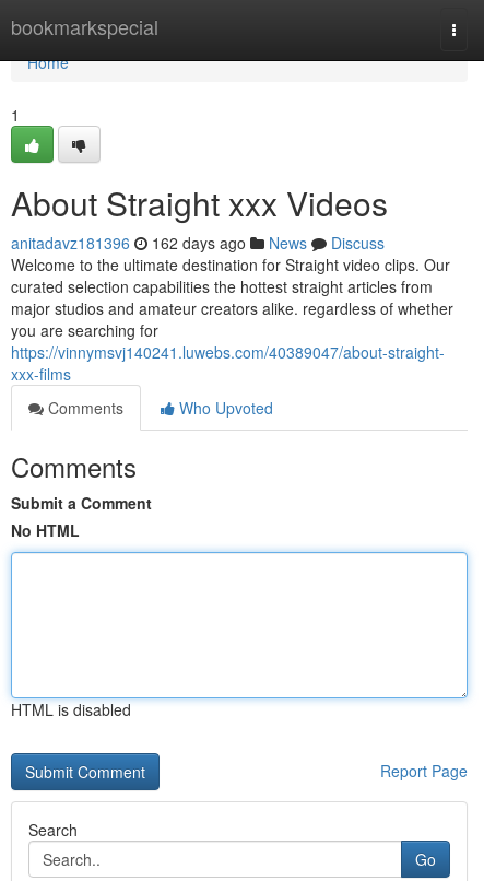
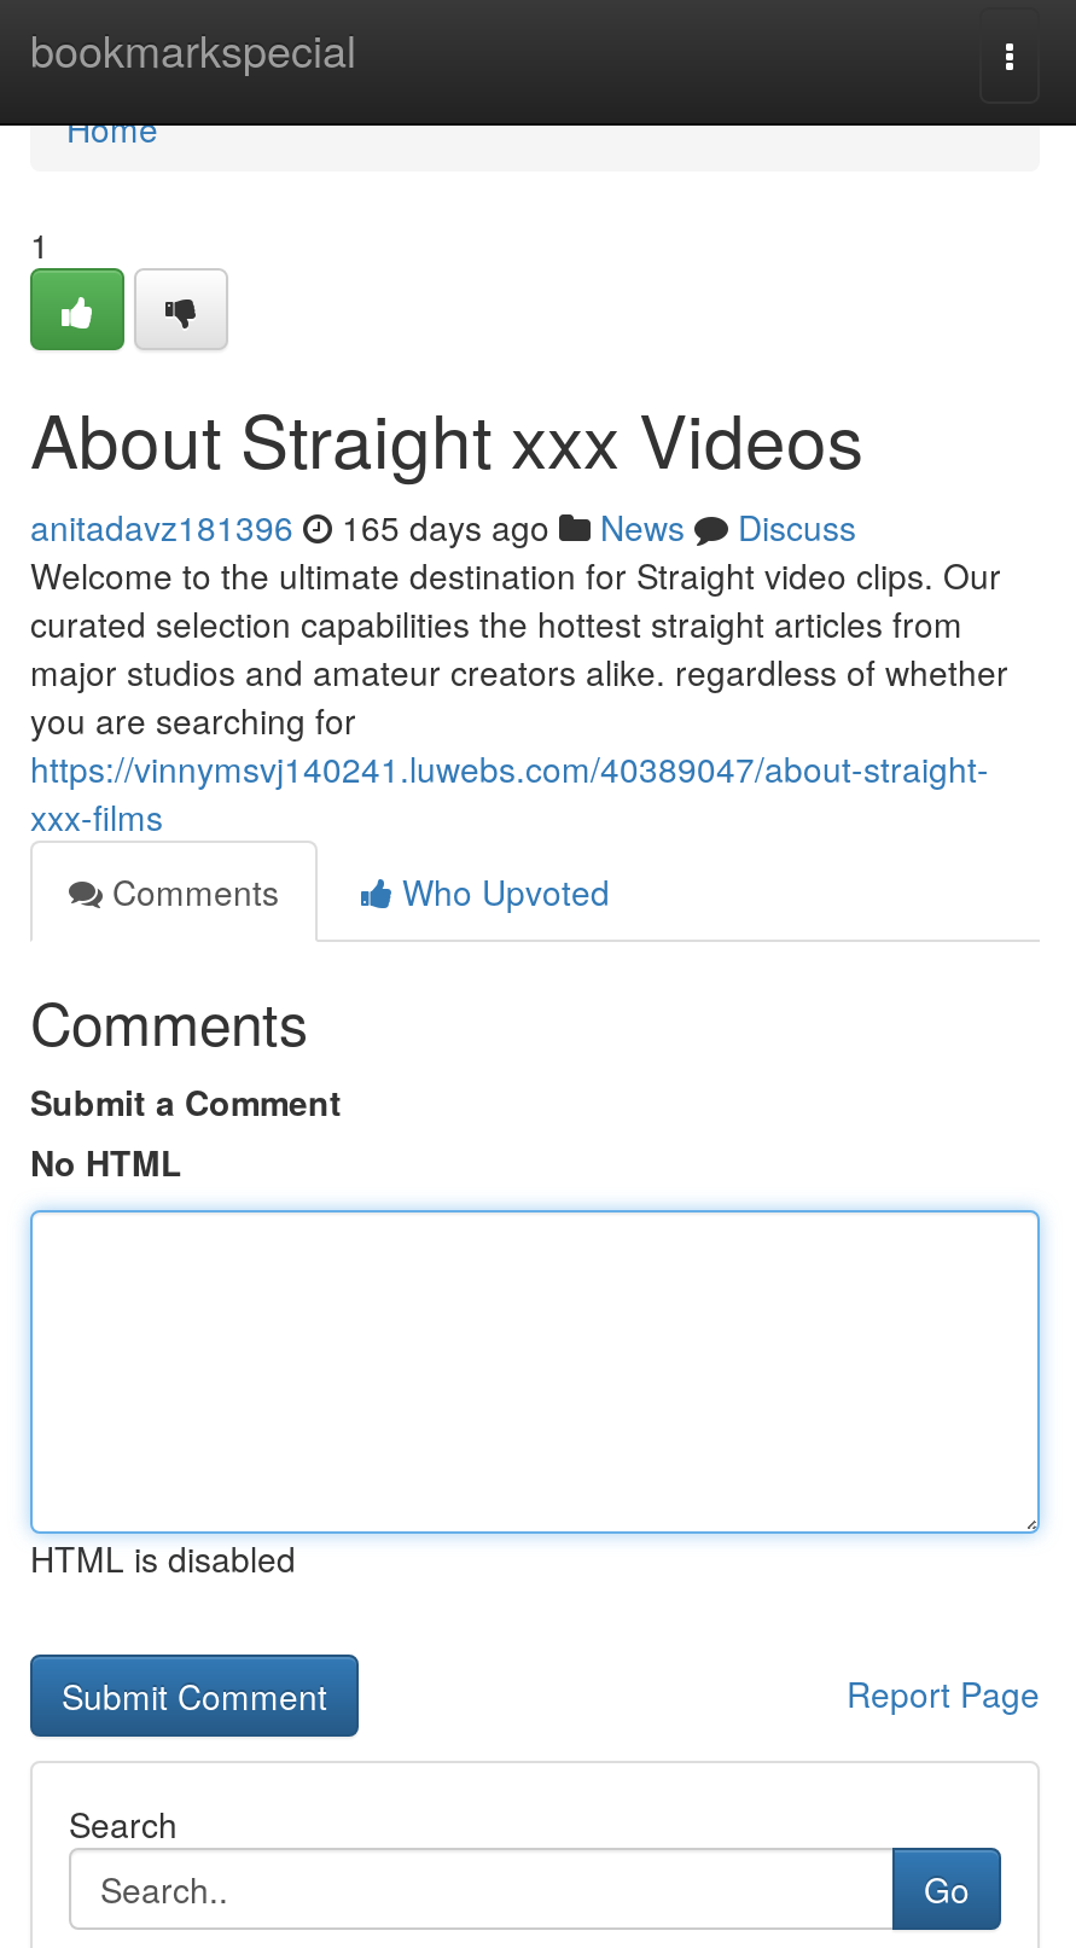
[11,232,385,254] anitadavz181396 162 days ago News Discuss -> [30,502,856,551] anitadavz181396 165 days ago News Discuss

